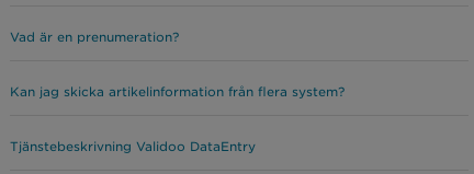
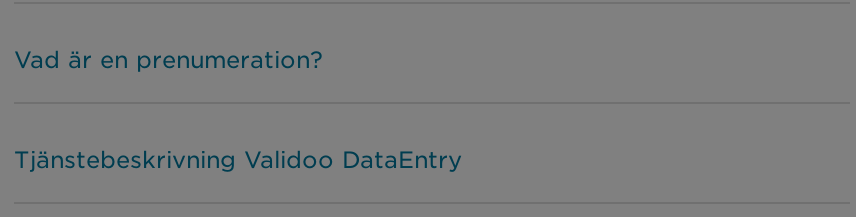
[10,85,345,100] Kan jag skicka artikelinformation från flera system? -> none

